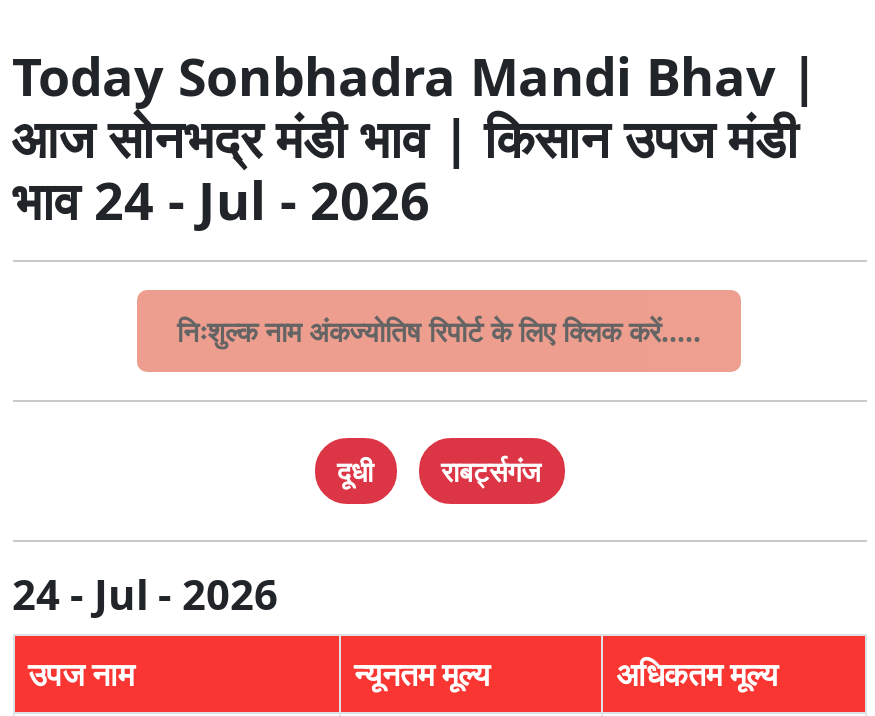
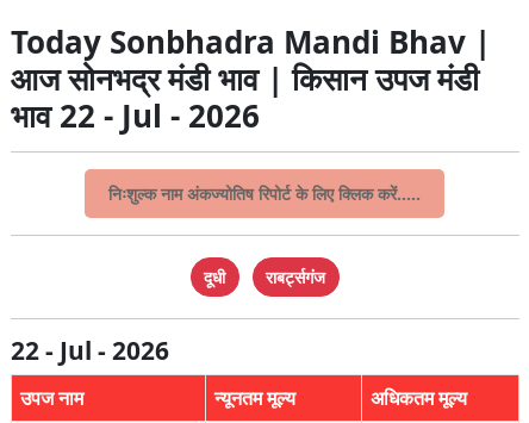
[12,164,430,236] भाव 24 - Jul - 2026 -> [10,94,259,137] भाव 22 - Jul - 2026
[12,566,278,622] 24 - Jul - 2026 -> [10,333,169,367] 22 - Jul - 2026

